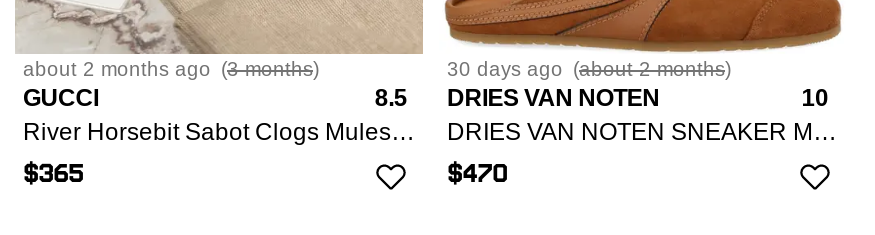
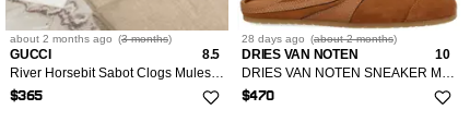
[447,59,731,81] 30 days ago (about 2 months) -> [242,32,397,44] 28 days ago (about 2 months)

